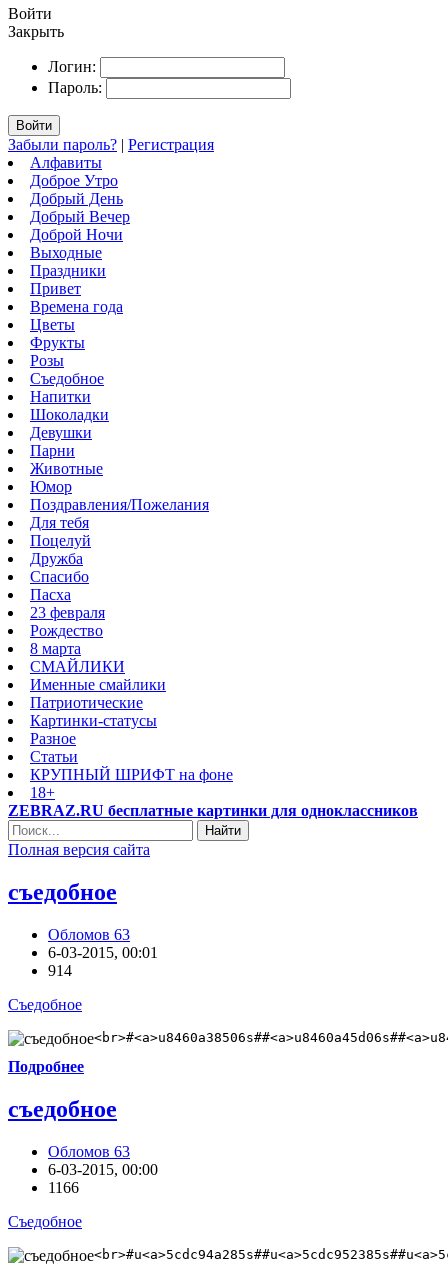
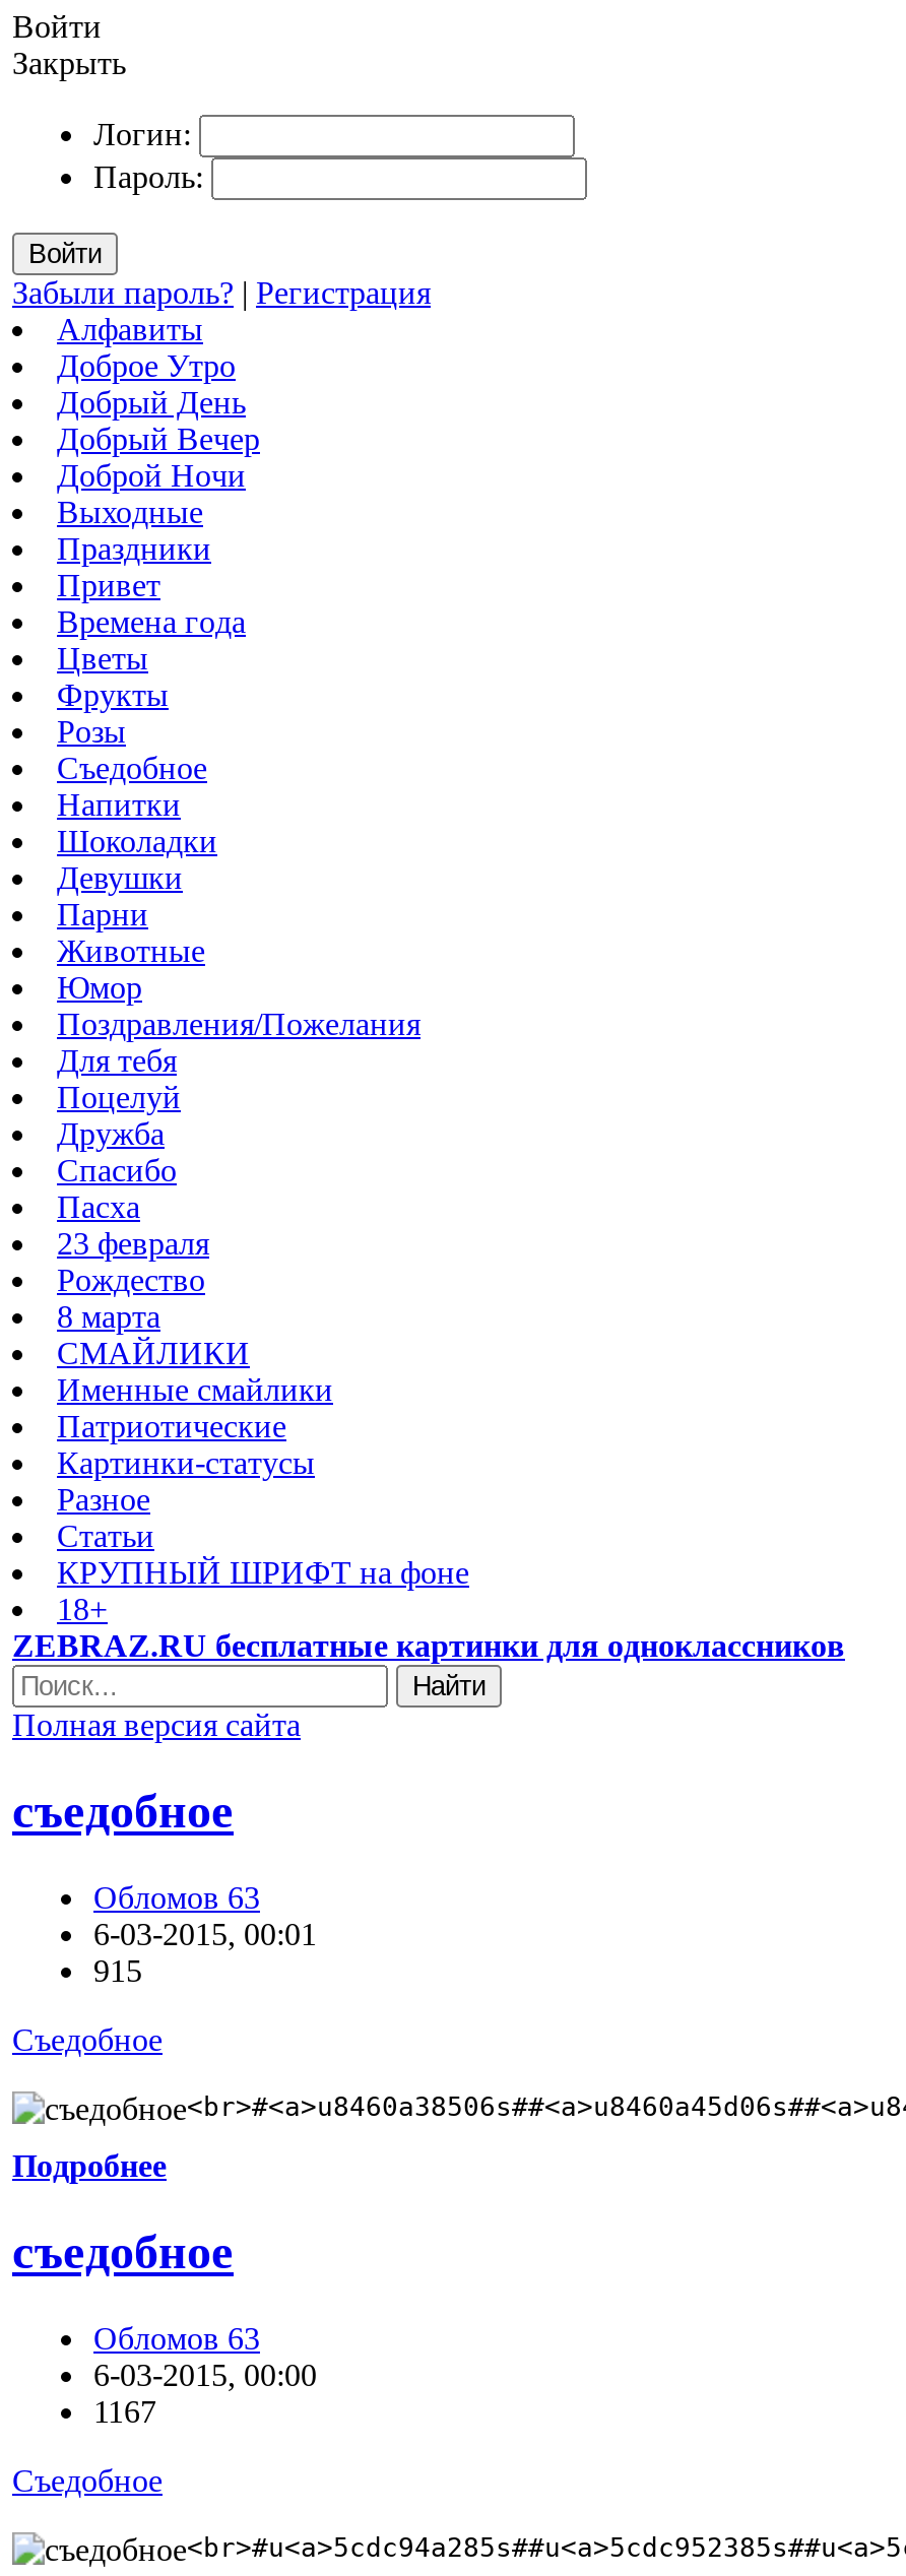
[48,962,72,979] 914 -> [93,1953,142,1987] 915
[48,1179,79,1196] 1166 -> [93,2393,156,2428] 1167

